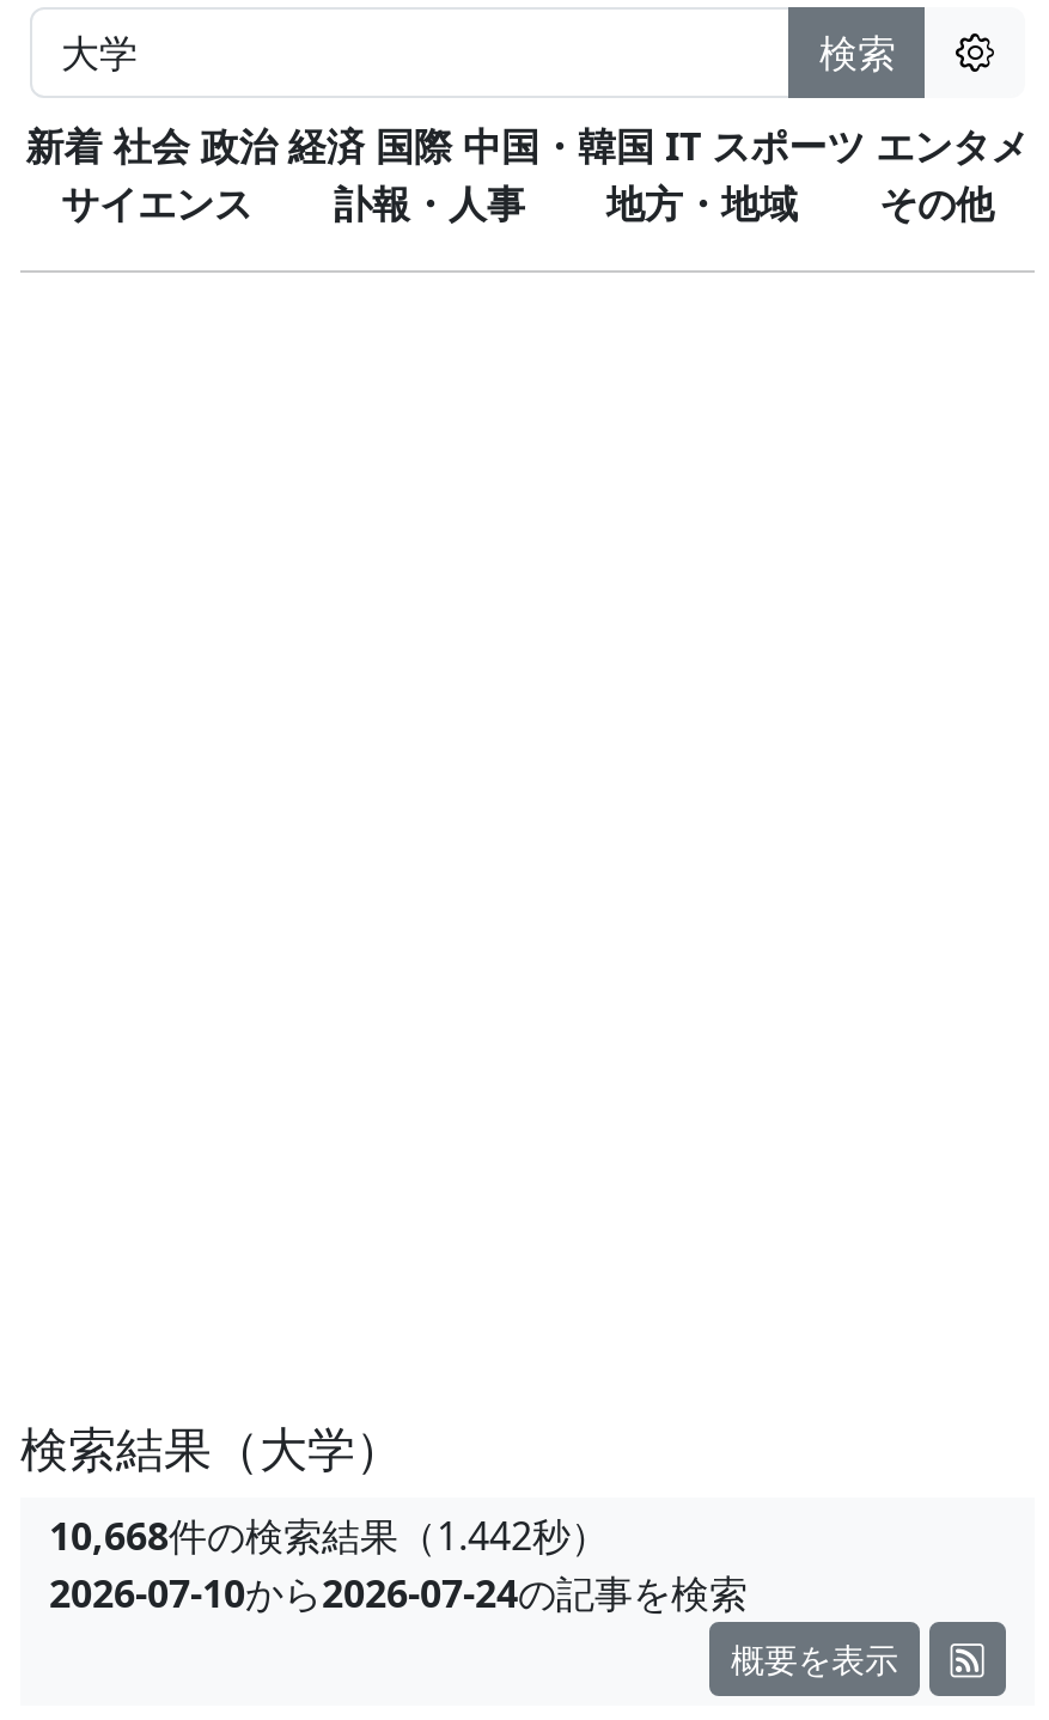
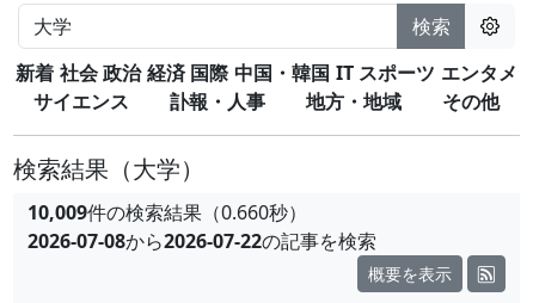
[49,1509,609,1562] 10,668件の検索結果（1.442秒） -> [27,199,307,225] 10,009件の検索結果（0.660秒）
[49,1567,748,1620] 2026-07-10から2026-07-24の記事を検索 -> [27,228,376,254] 2026-07-08から2026-07-22の記事を検索

